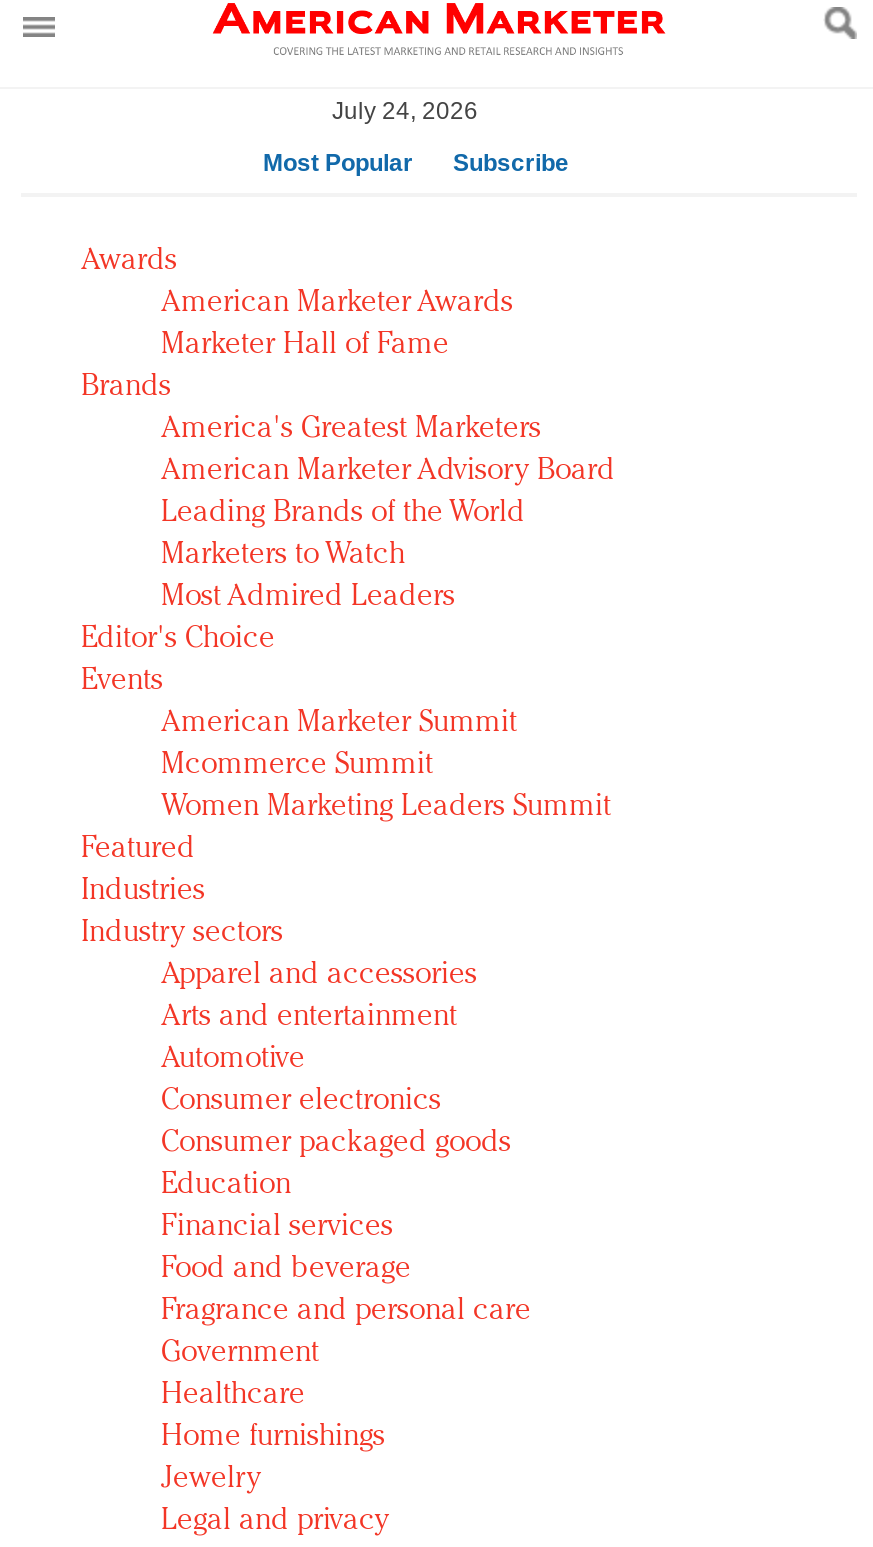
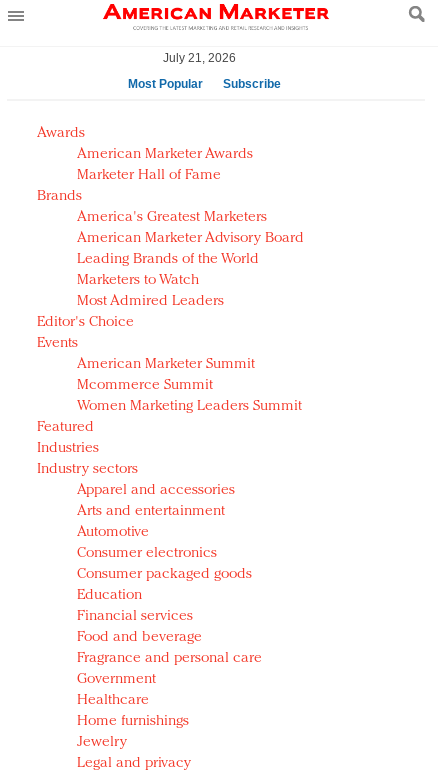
[332,97,478,125] July 24, 2026 -> [162,51,235,65] July 21, 2026

